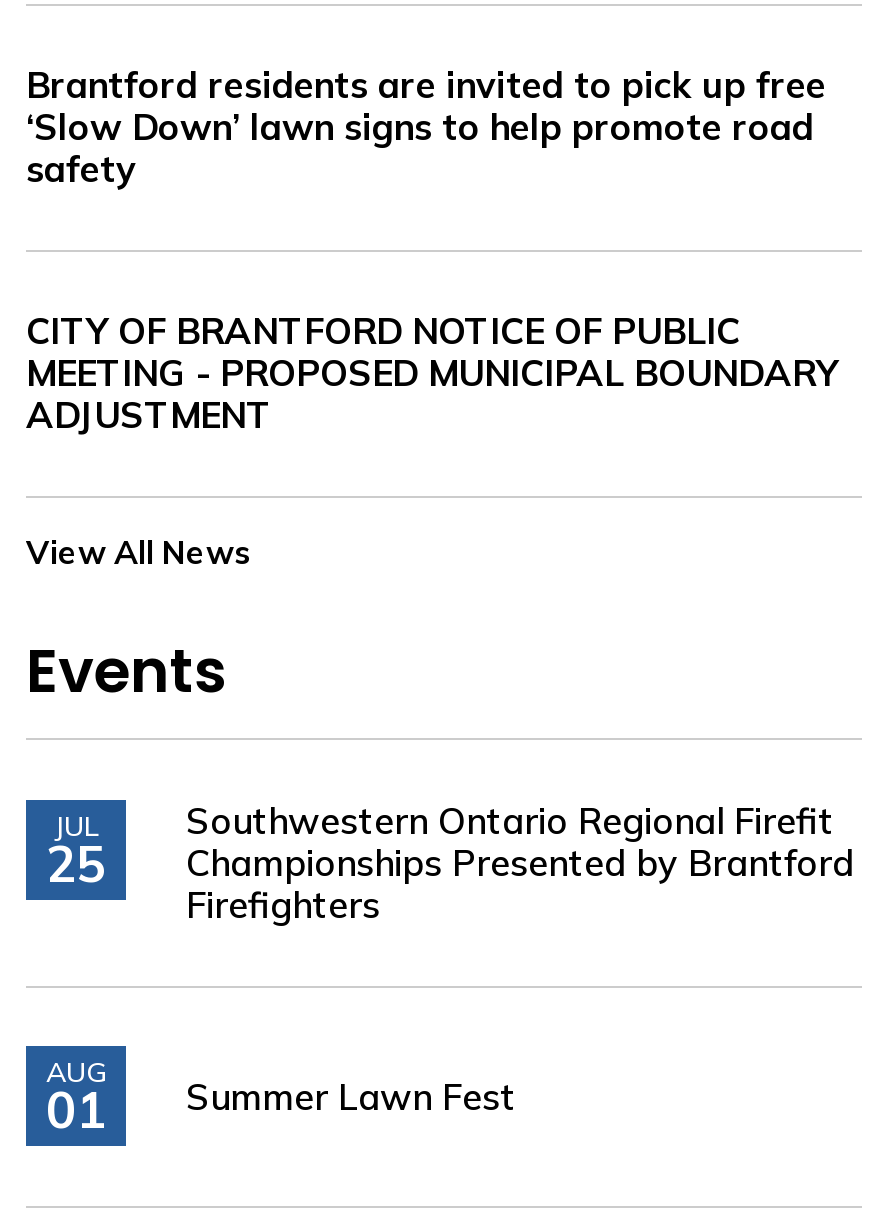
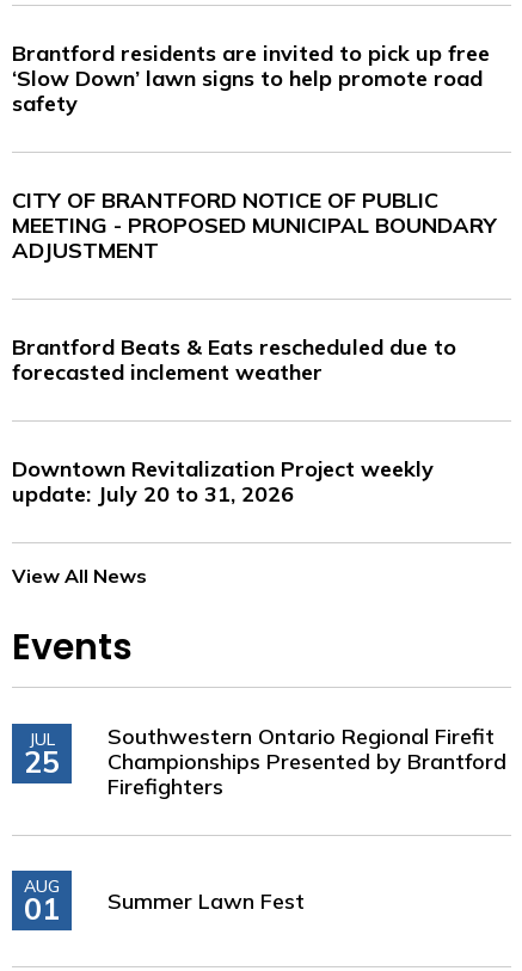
none -> [12,333,456,386] Brantford Beats & Eats rescheduled due to | forecasted inclement weather
none -> [12,455,434,508] Downtown Revitalization Project weekly | update: July 20 to 31, 2026

